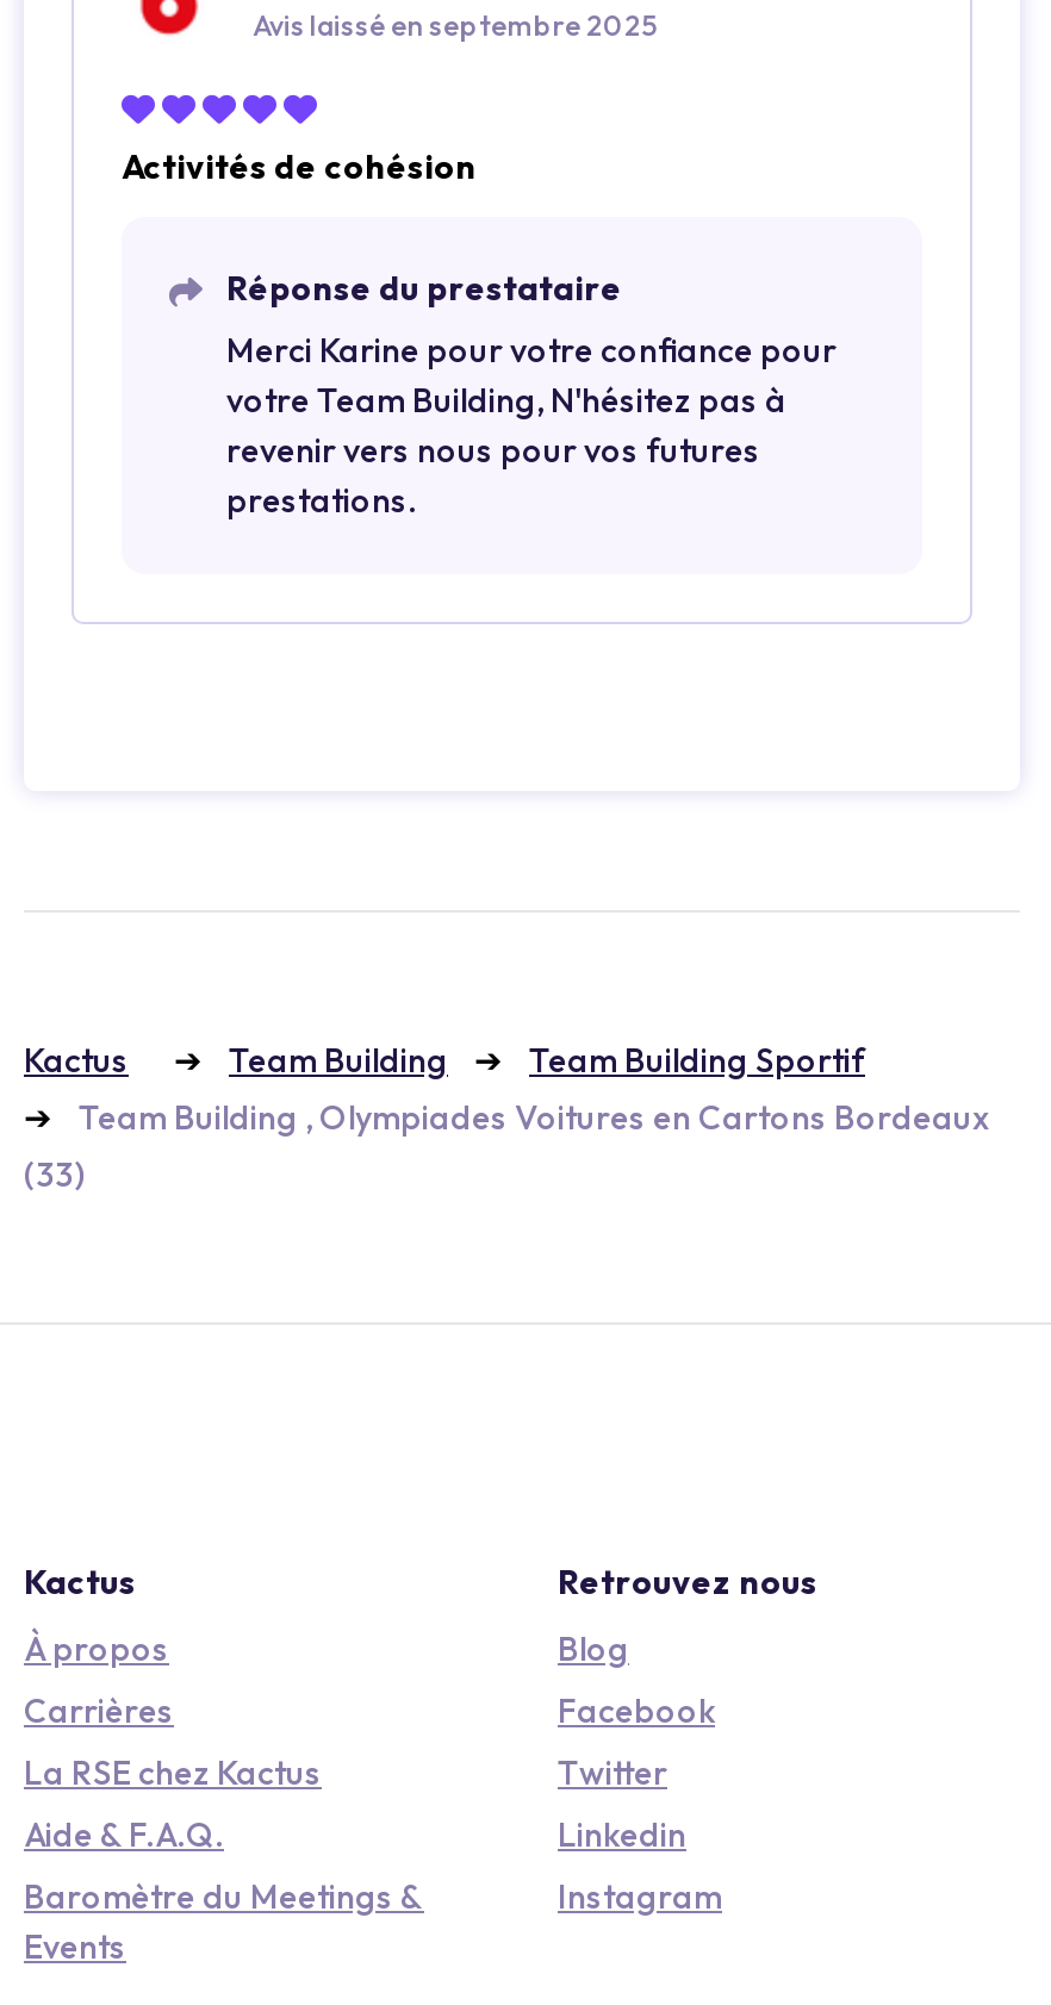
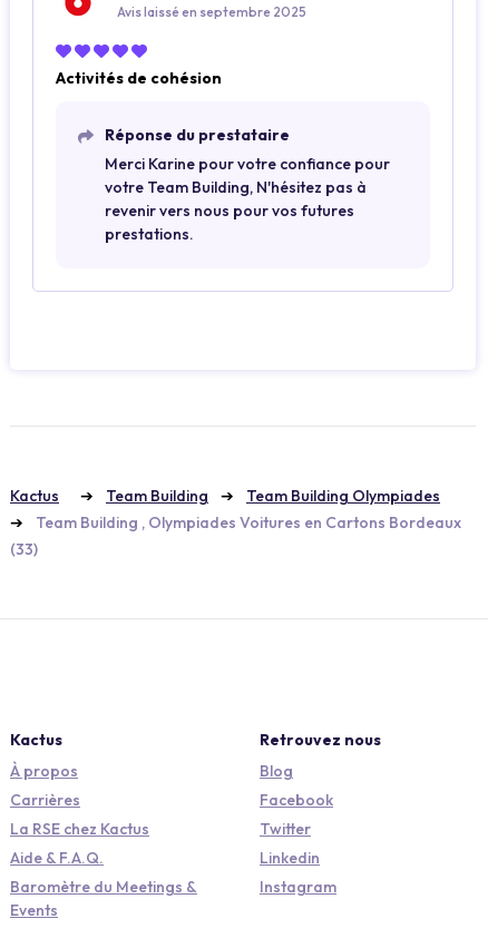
[529,1038,865,1081] Team Building Sportif -> [246,485,440,506] Team Building Olympiades

